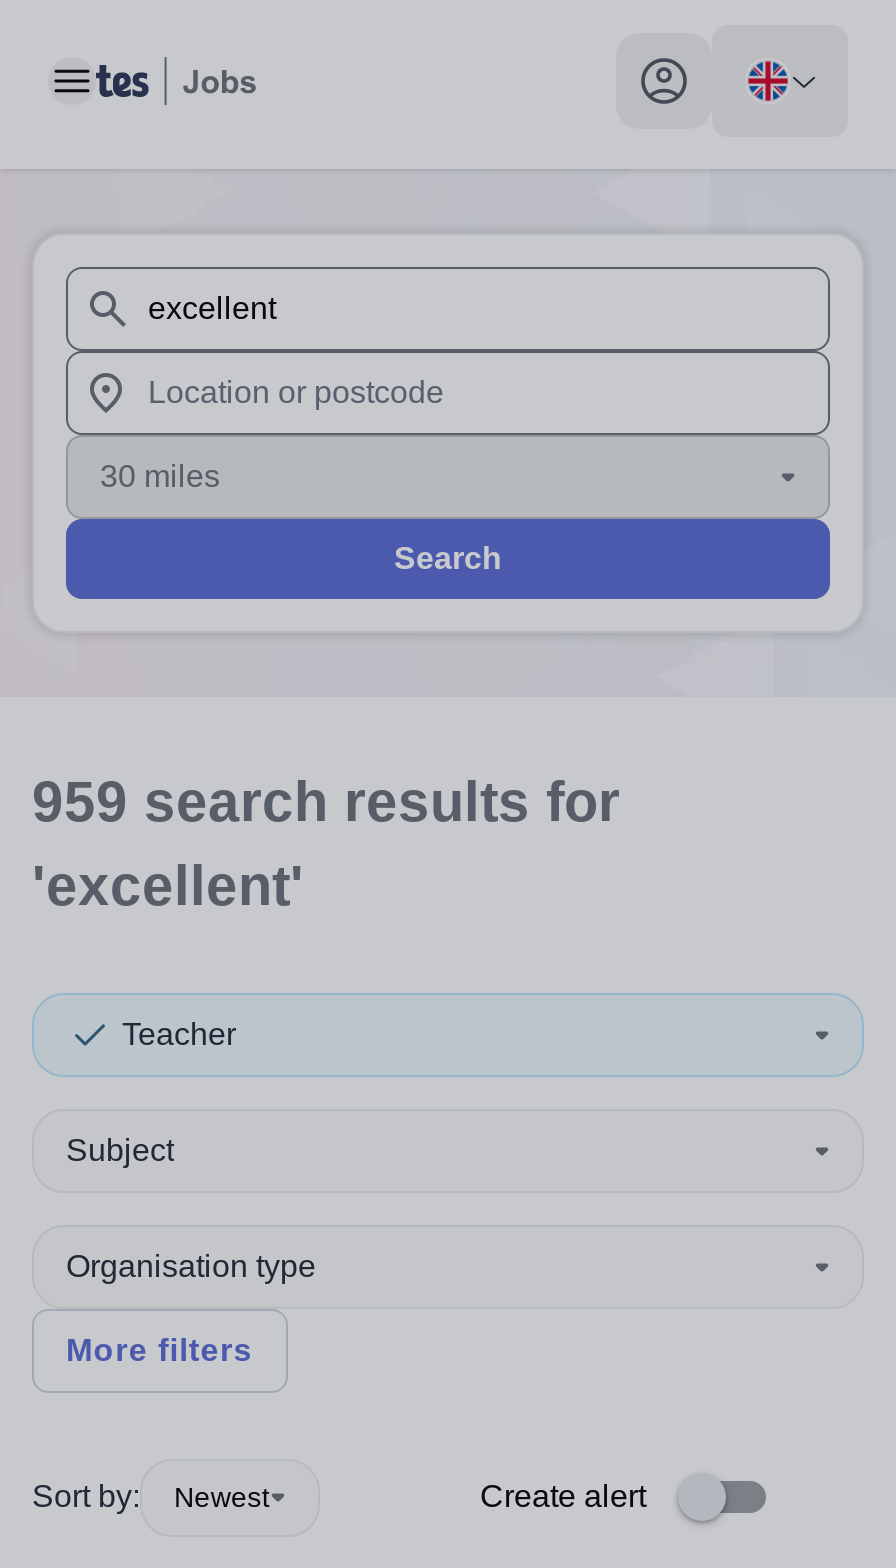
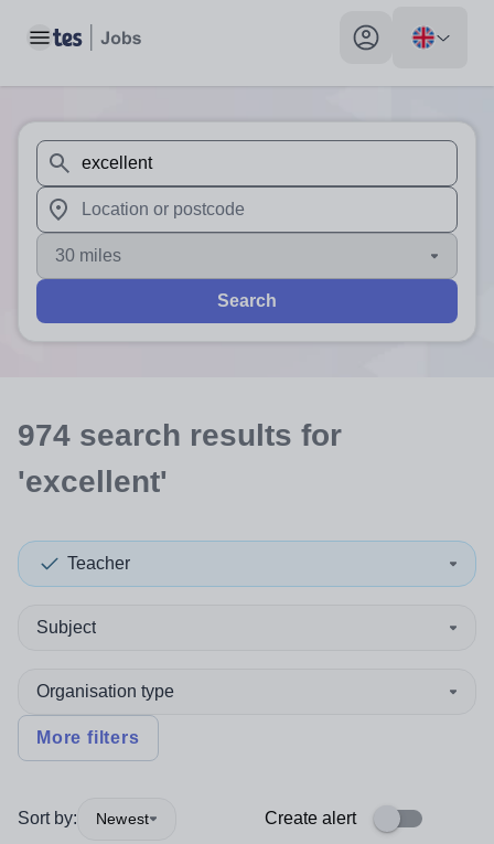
[32,771,620,833] 959 search results for -> [18,418,342,452] 974 search results for

